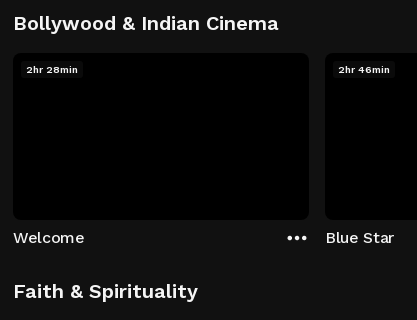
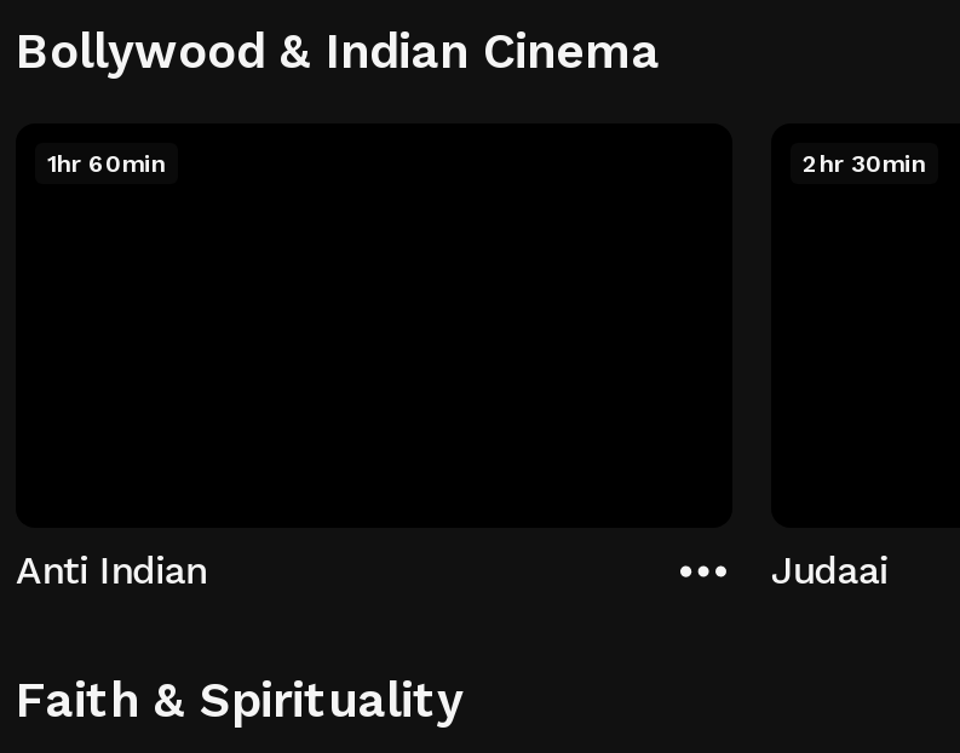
[26,64,78,75] 2hr 28min -> [47,150,166,177] 1hr 60min
[338,64,390,75] 2hr 46min -> [803,150,926,177] 2hr 30min
[13,227,85,246] Welcome -> [16,546,206,592] Anti Indian
[325,227,394,246] Blue Star -> [771,546,888,592] Judaai

